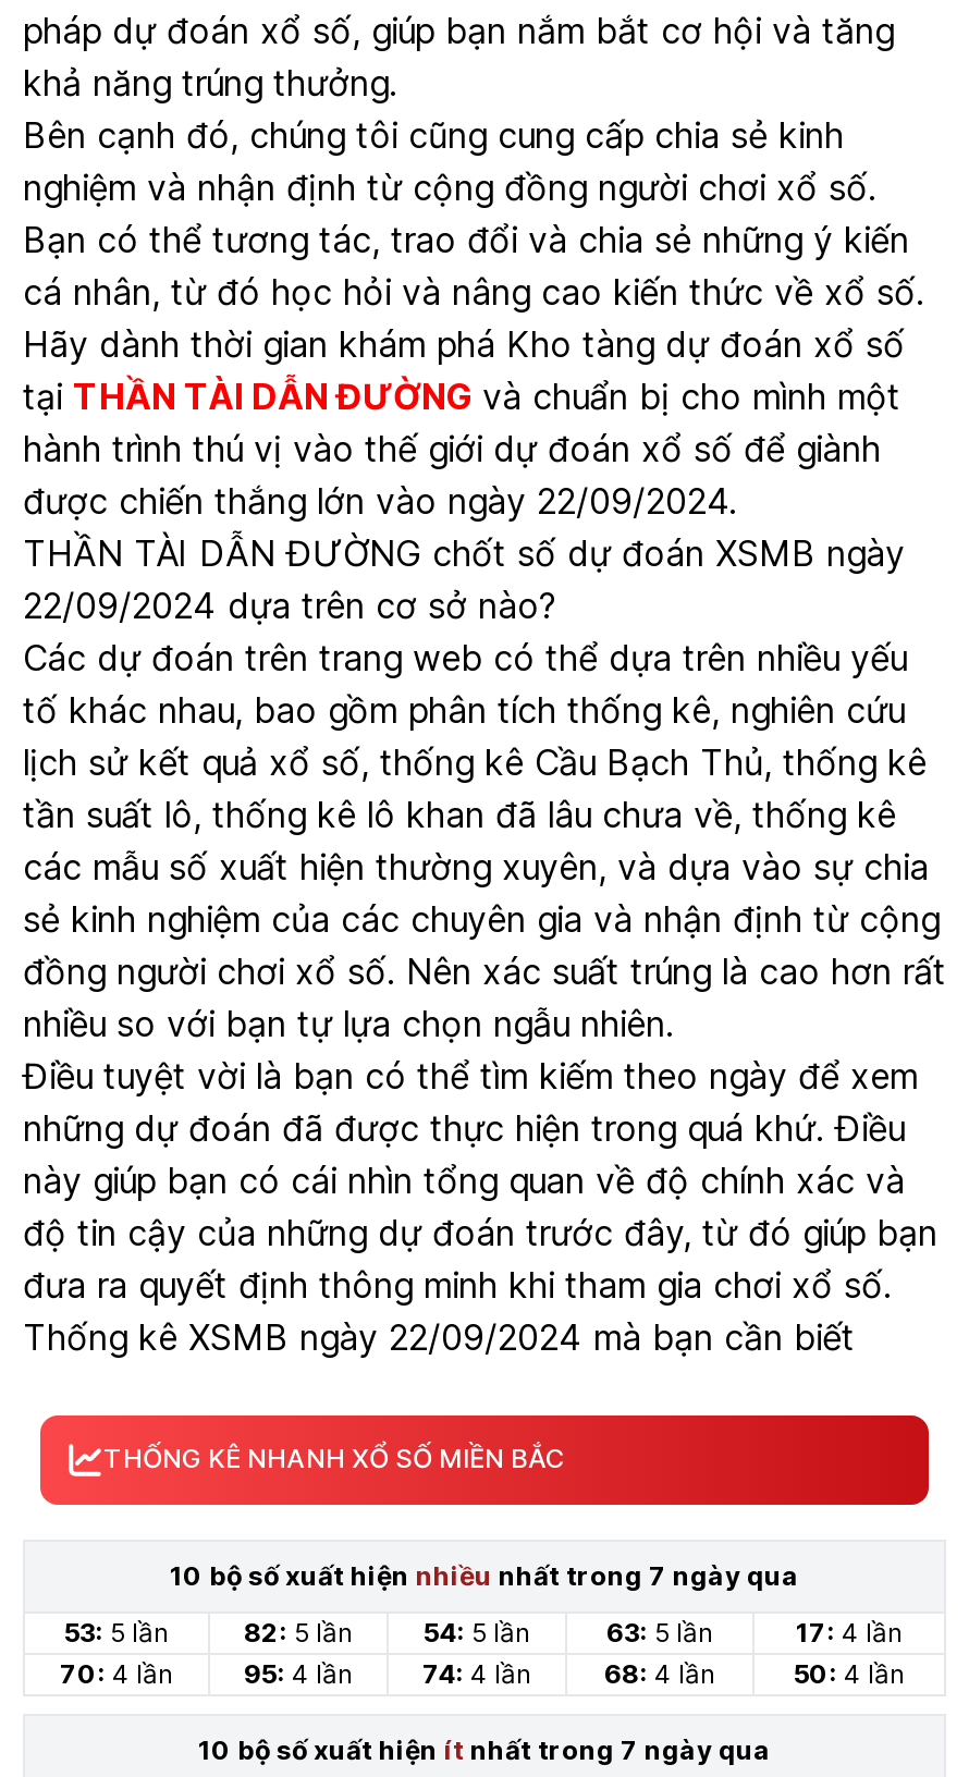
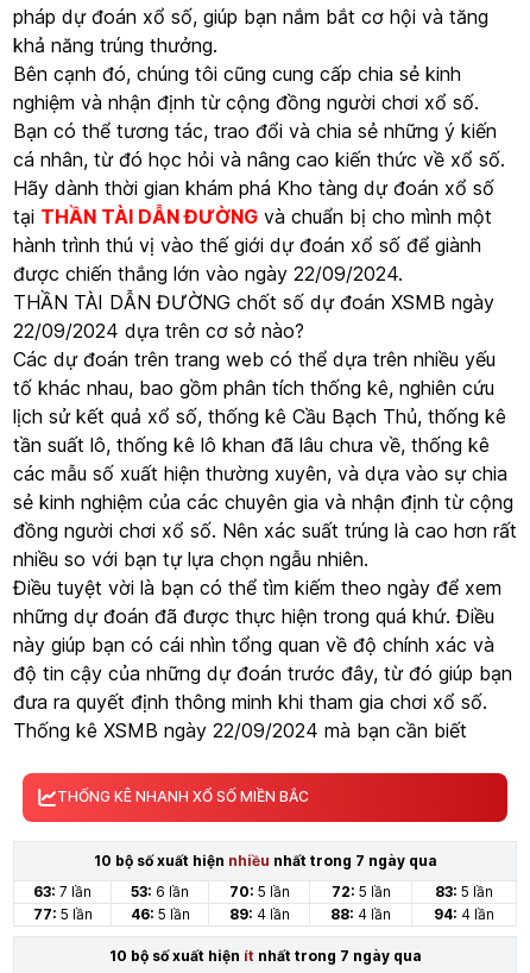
[64,1615,169,1647] 53: 5 lần -> [33,882,92,900] 63: 7 lần
[244,1615,353,1647] 82: 5 lần -> [131,882,189,900] 53: 6 lần
[424,1615,530,1647] 54: 5 lần -> [229,882,289,900] 70: 5 lần
[606,1615,713,1647] 63: 5 lần -> [331,882,390,900] 72: 5 lần
[796,1615,903,1647] 17: 4 lần -> [435,882,493,900] 83: 5 lần
[60,1656,173,1689] 70: 4 lần -> [33,905,92,922] 77: 5 lần
[244,1656,353,1689] 95: 4 lần -> [130,905,190,922] 46: 5 lần
[422,1656,531,1689] 74: 4 lần -> [229,905,289,922] 89: 4 lần
[604,1656,715,1689] 68: 4 lần -> [330,905,391,922] 88: 4 lần
[794,1656,905,1689] 50: 4 lần -> [434,905,494,922] 94: 4 lần

